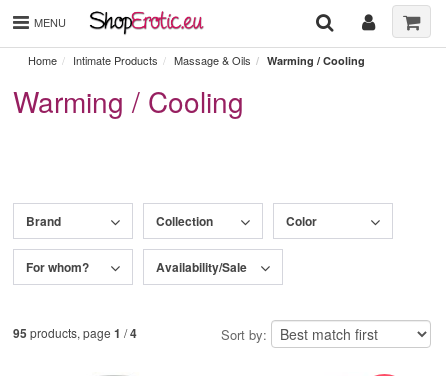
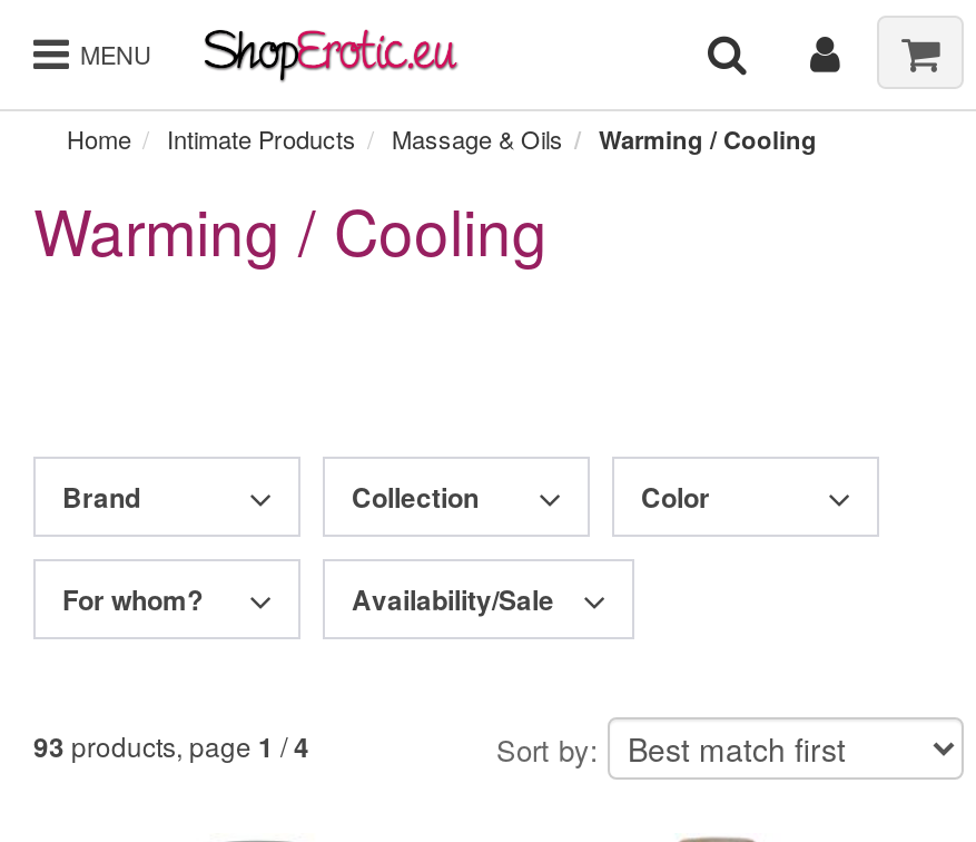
[13,324,137,342] 95 products, page 1 /4 -> [33,726,309,766] 93 products, page 1 /4

